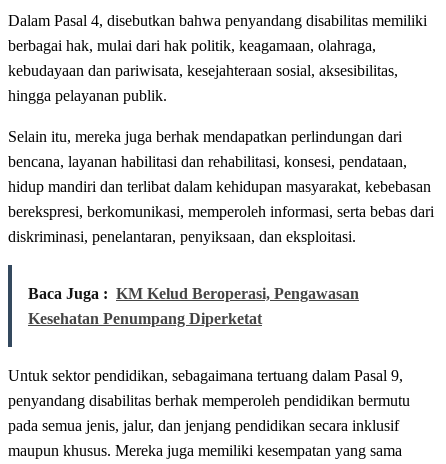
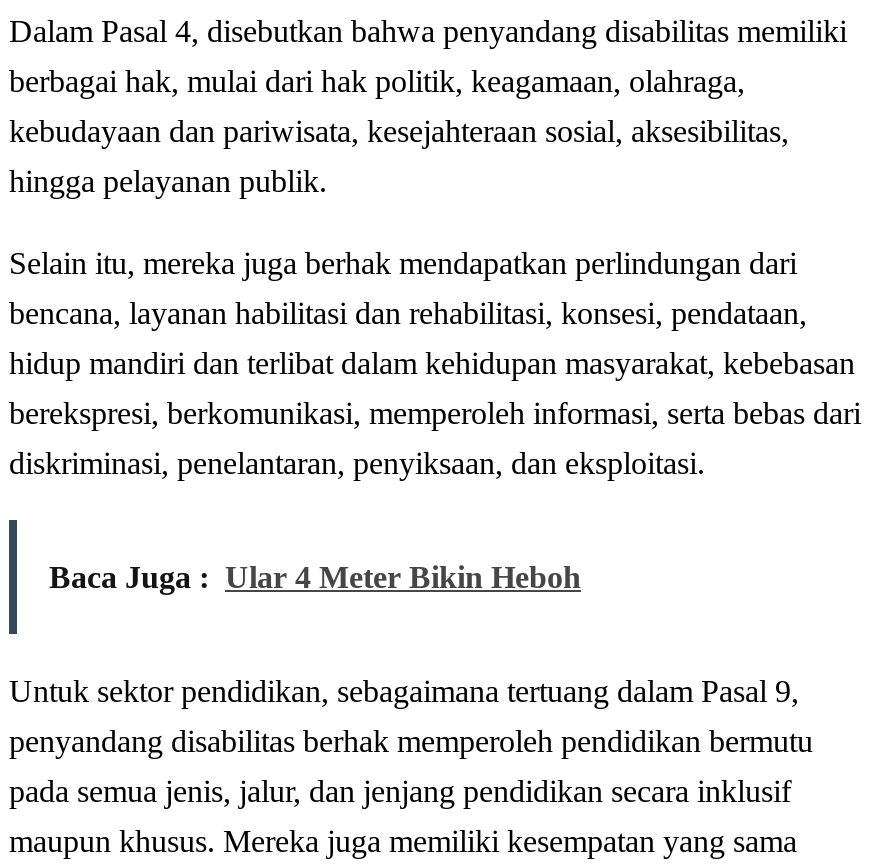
[28,285,359,327] Baca Juga : KM Kelud Beroperasi, Pengawasan | Kesehatan Penumpang Diperketat -> [49,560,581,594] Baca Juga : Ular 4 Meter Bikin Heboh

